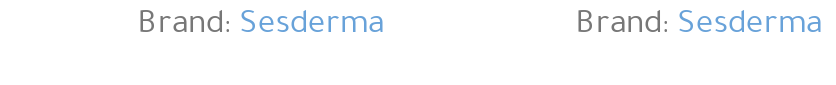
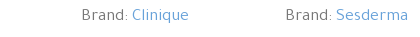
[137,9,383,43] Brand: Sesderma -> [81,9,189,26] Brand: Clinique

